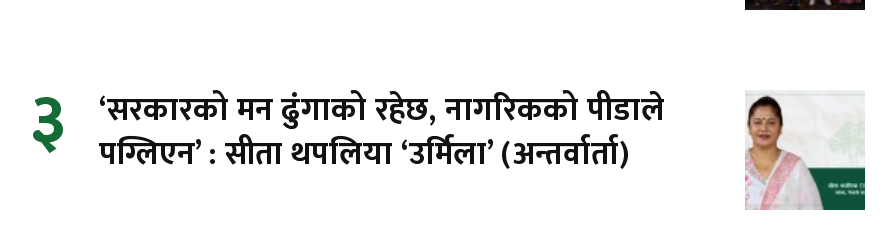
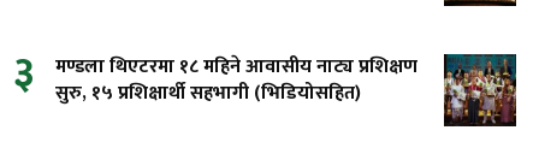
[99,84,867,212] [image] | ‘सरकारको मन ढुंगाको रहेछ, नागरिकको पीडाले | पग्लिएन’ : सीता थपलिया ‘उर्मिला’ (अन्तर्वार्ता) -> [55,50,517,128] [image] | मण्डला थिएटरमा १८ महिने आवासीय नाट्य प्रशिक्षण | सुरु, १५ प्रशिक्षार्थी सहभागी (भिडियोसहित)

